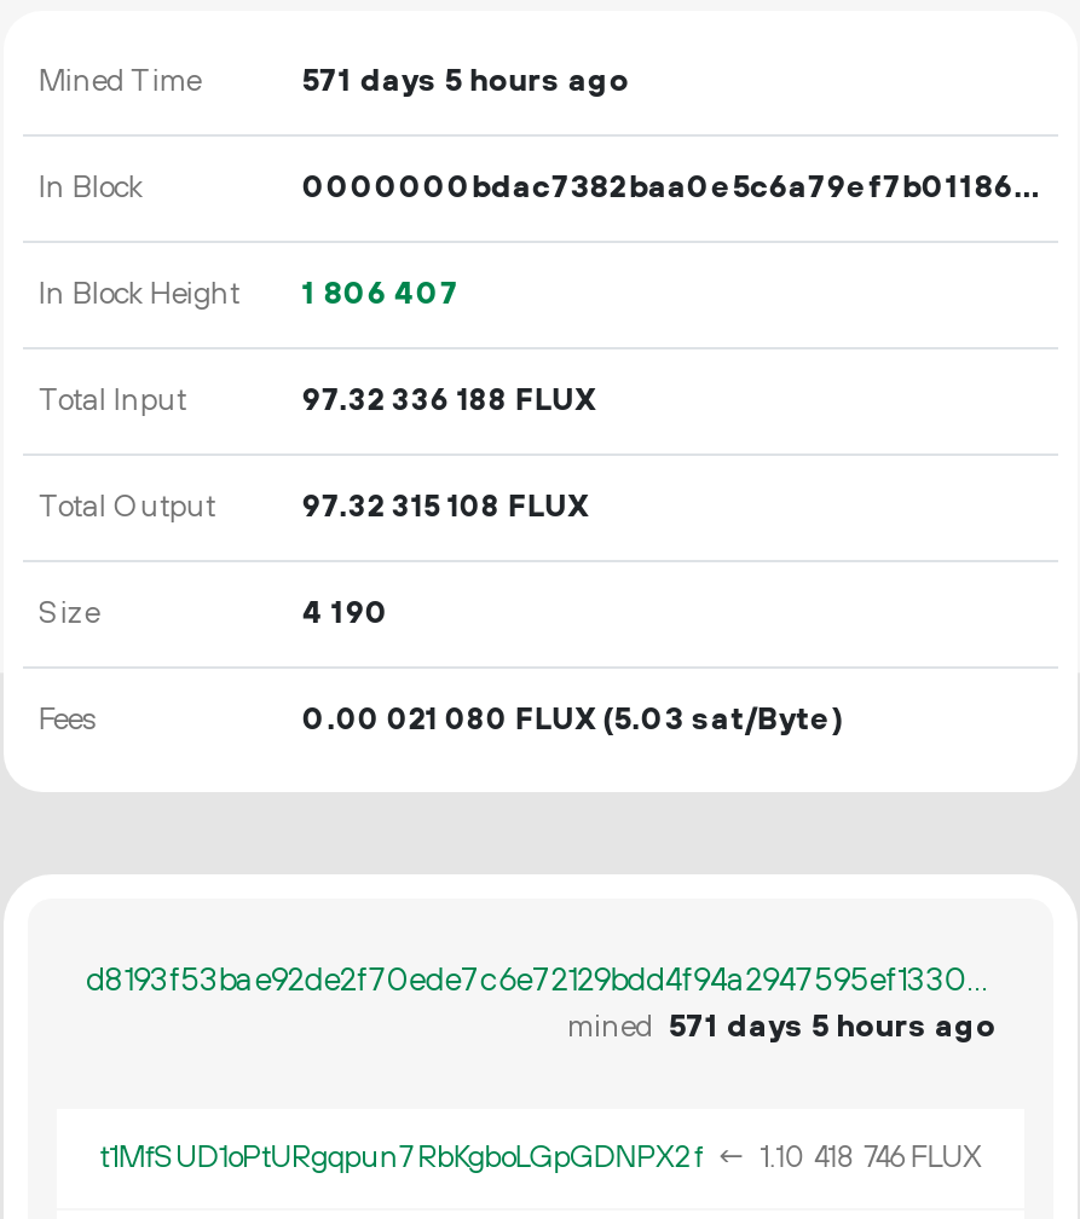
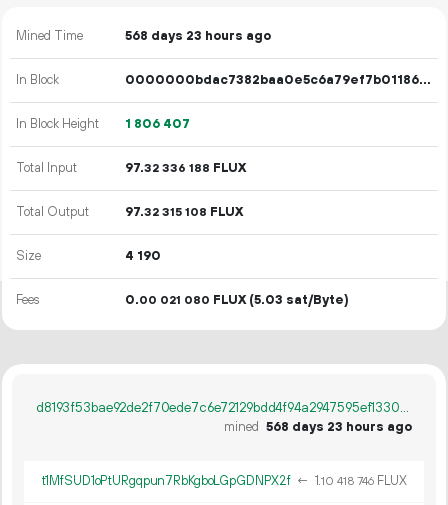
[302,62,629,100] 571 days 5 hours ago -> [125,28,271,44] 568 days 23 hours ago
[567,1007,995,1046] mined 571 days 5 hours ago -> [224,419,412,435] mined 568 days 23 hours ago

